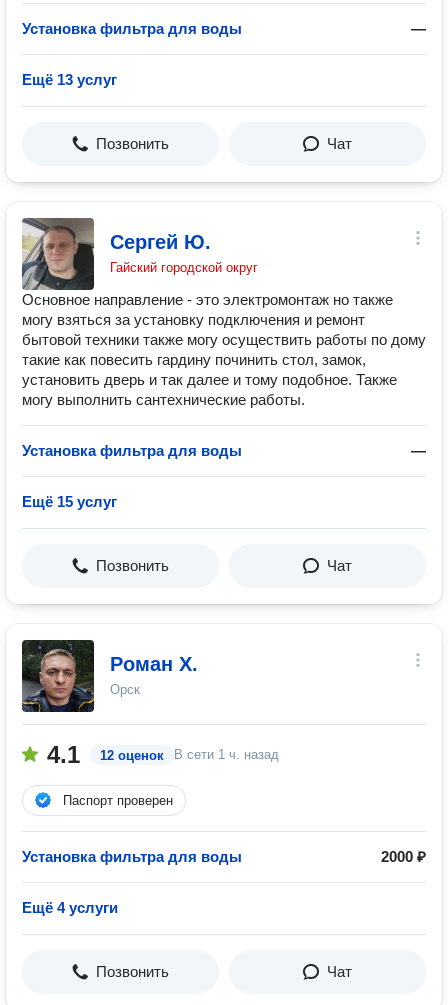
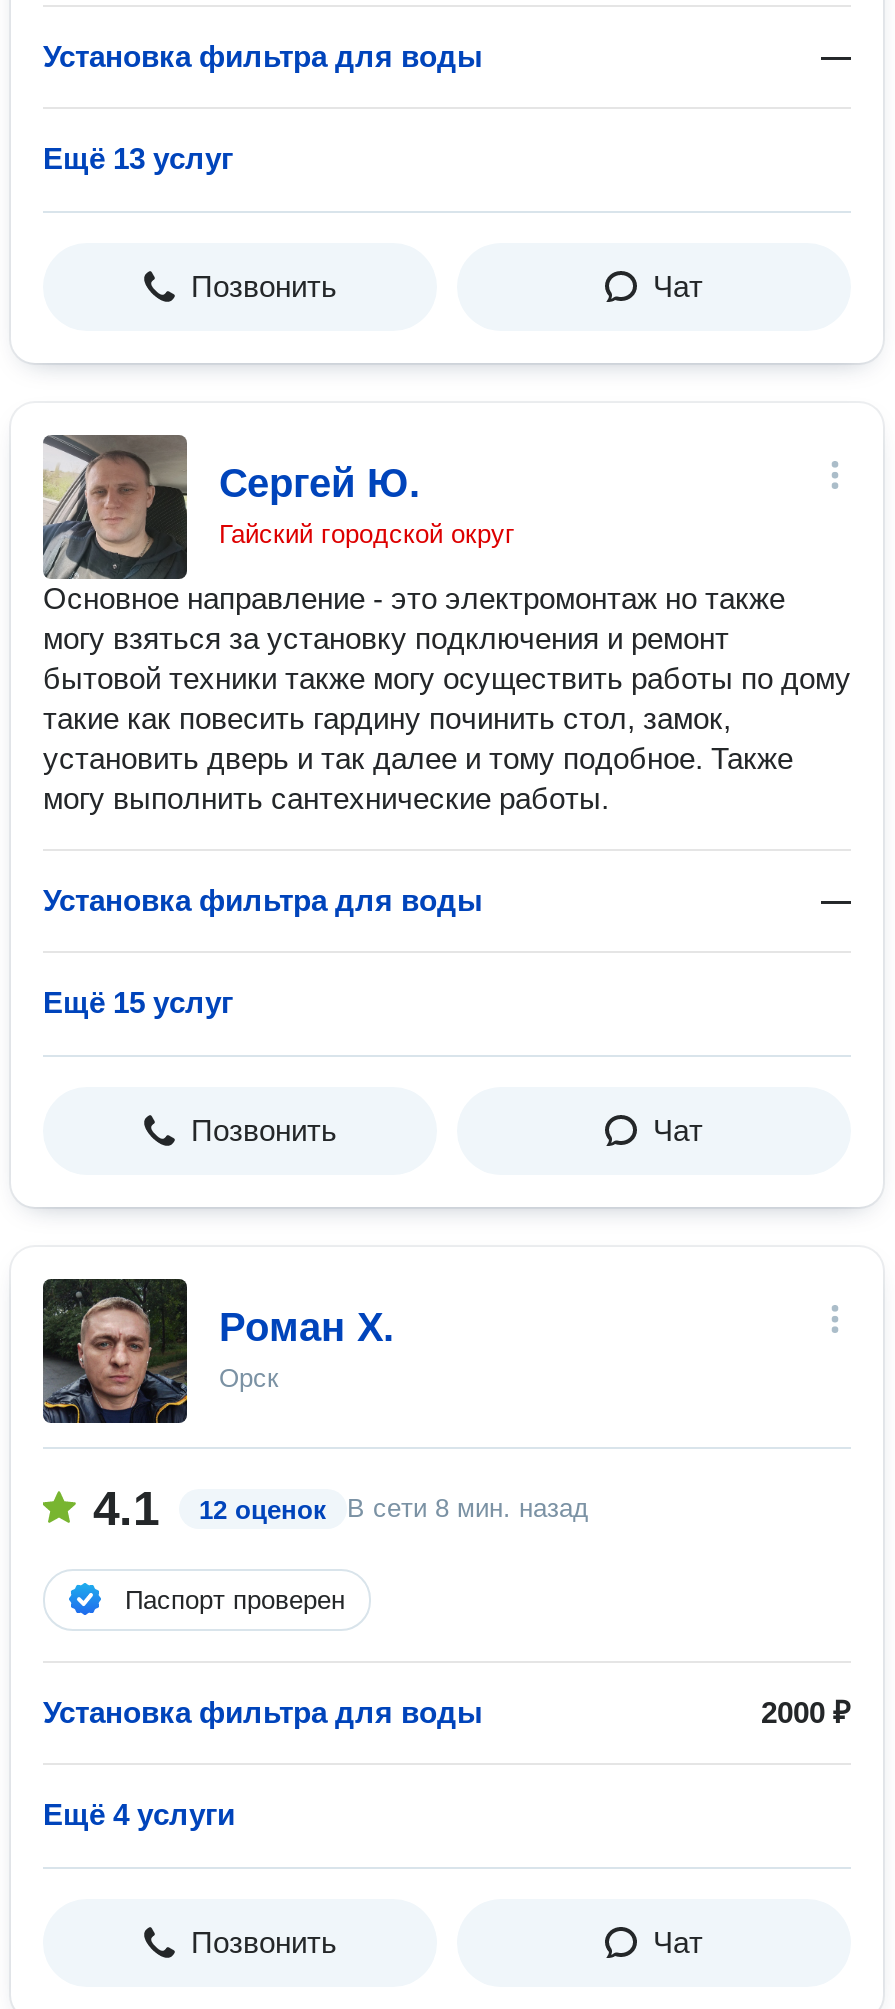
[174,747,279,762] В сети 1 ч. назад -> [347,1493,589,1523] В сети 8 мин. назад

